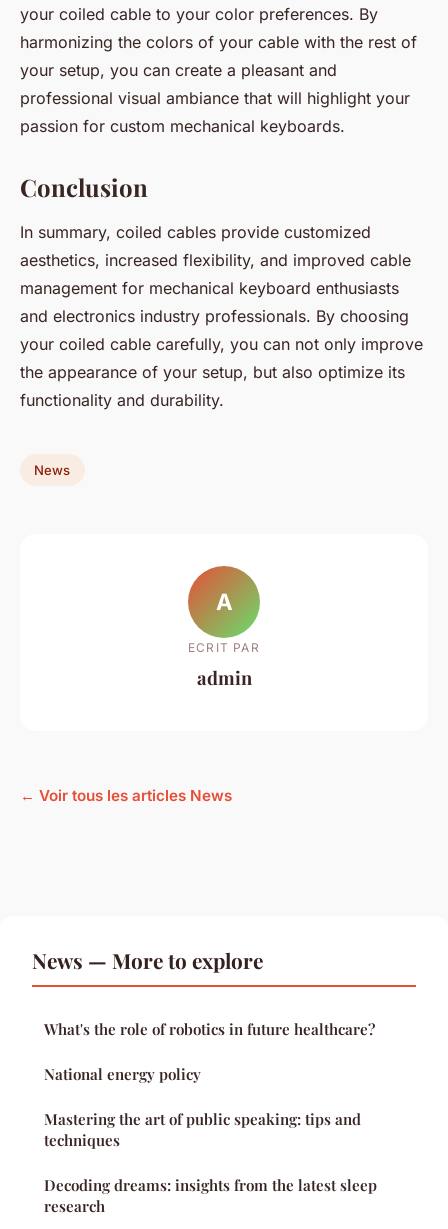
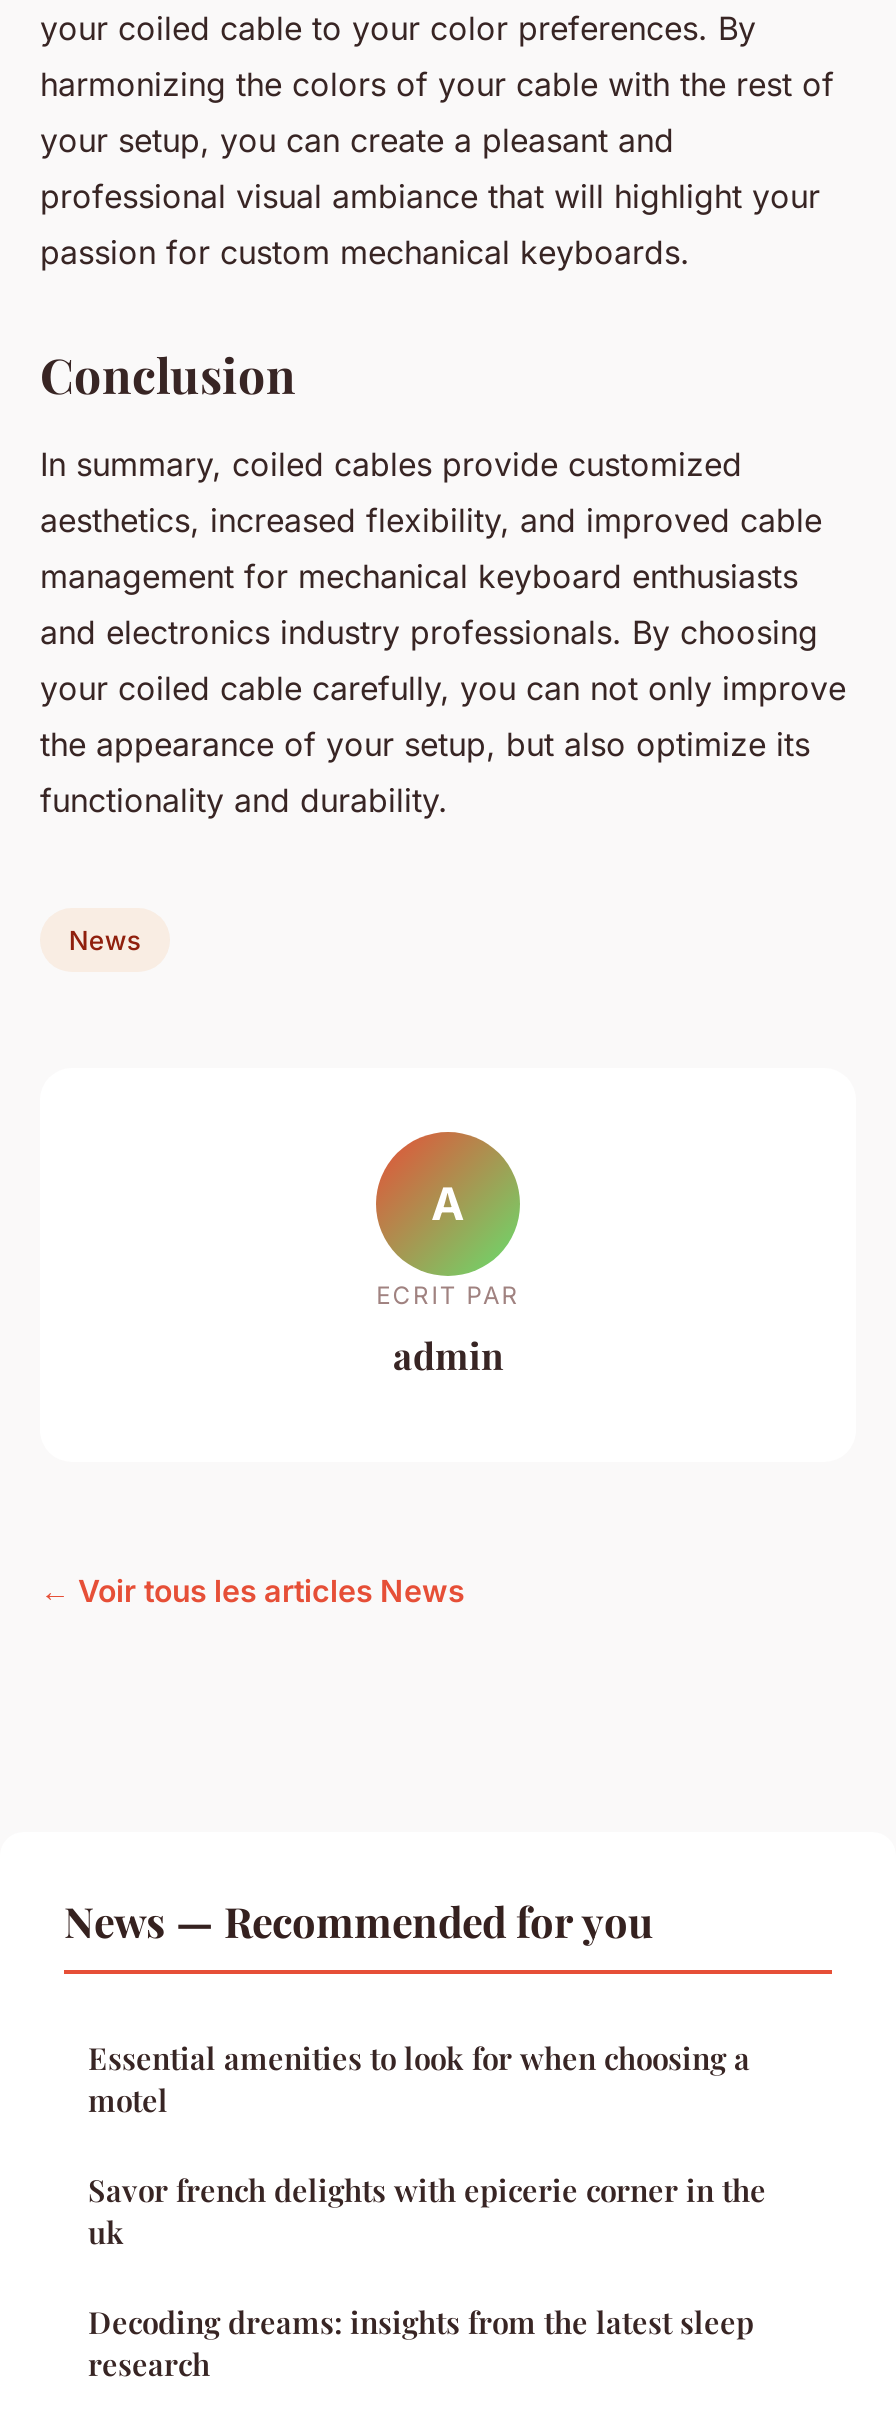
[32,946,375,1150] News — More to explore | What's the role of robotics in future healthcare? | National energy policy | Mastering the art of public speaking: tips and | techniques -> [64,1892,766,2252] News — Recommended for you | Essential amenities to look for when choosing a | motel | Savor french delights with epicerie corner in the | uk

